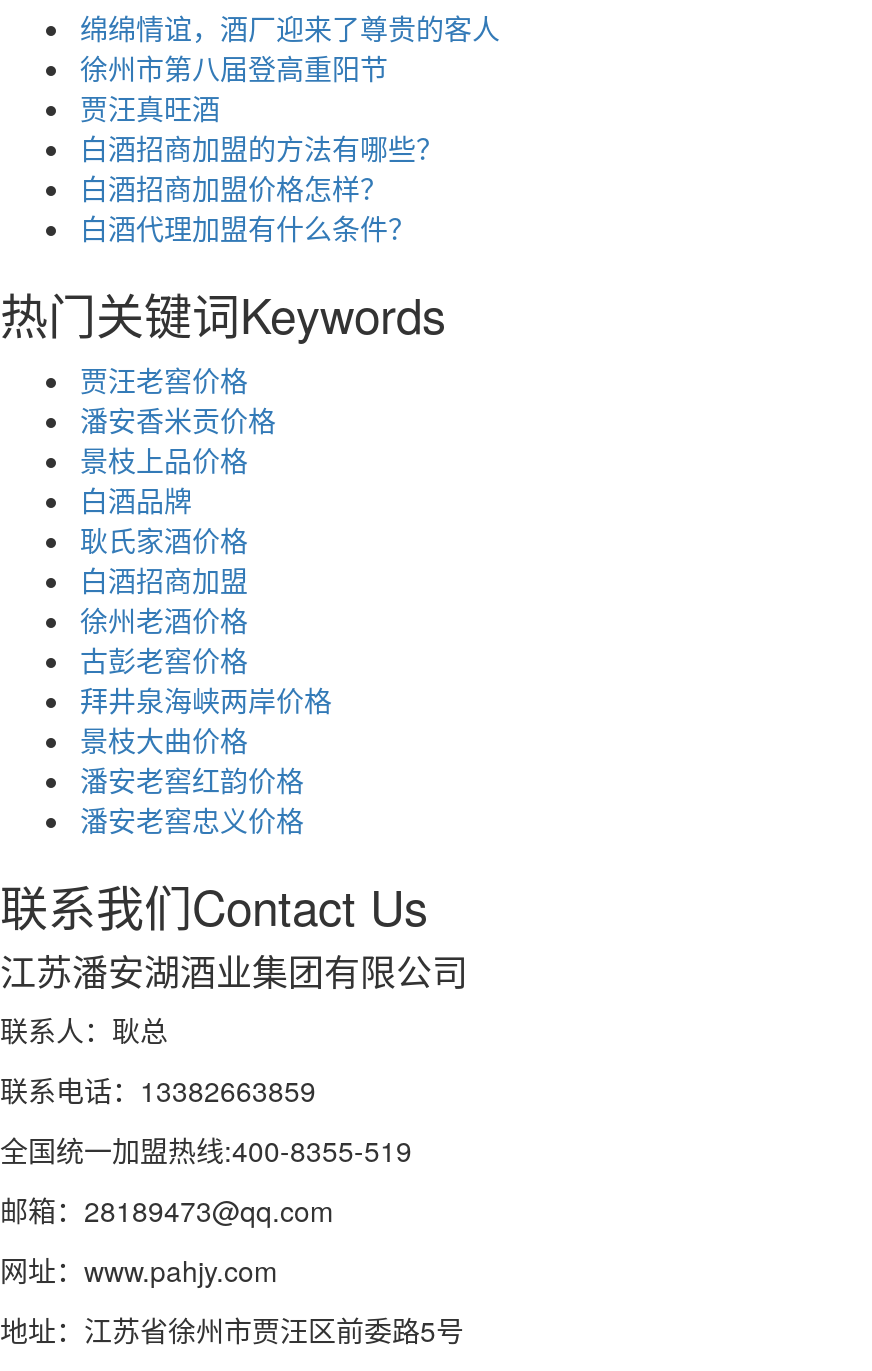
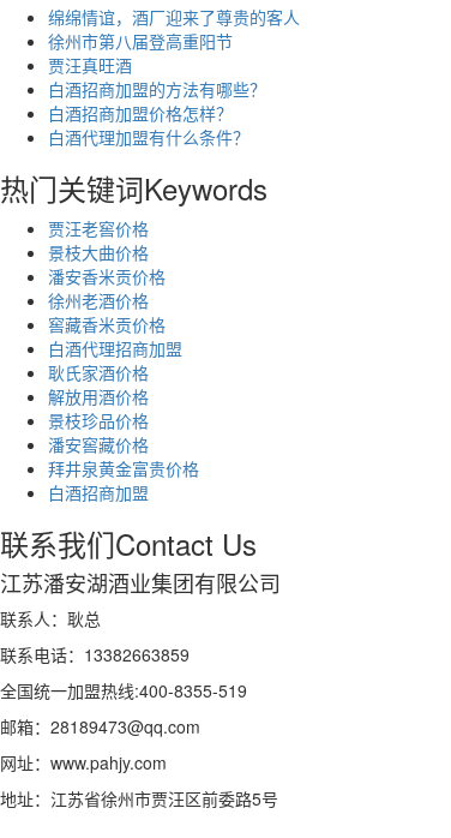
moved [80,399,276,639] -> [48,264,166,312]: 潘安香米贡价格 | 徐州老酒价格
[80,439,332,719] 景枝上品价格 | 白酒品牌 | 古彭老窖价格 | 拜井泉海峡两岸价格 -> none
moved [80,519,248,559] -> [48,360,149,384]: 耿氏家酒价格
moved [80,559,248,599] -> [48,480,149,504]: 白酒招商加盟
moved [80,719,248,759] -> [48,240,149,264]: 景枝大曲价格
[80,759,304,839] 潘安老窖红韵价格 | 潘安老窖忠义价格 -> [48,312,199,480] 窖藏香米贡价格 | 白酒代理招商加盟 | 解放用酒价格 | 景枝珍品价格 | 潘安窖藏价格 | 拜井泉黄金富贵价格

